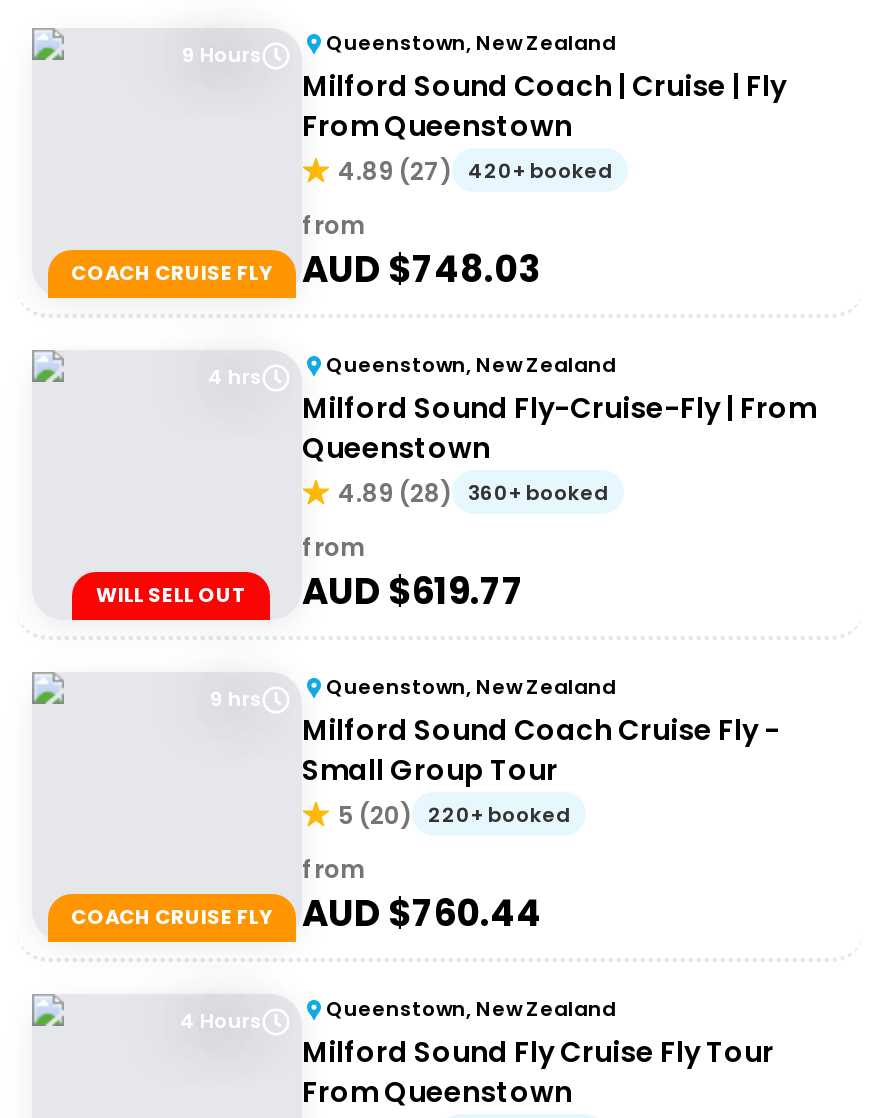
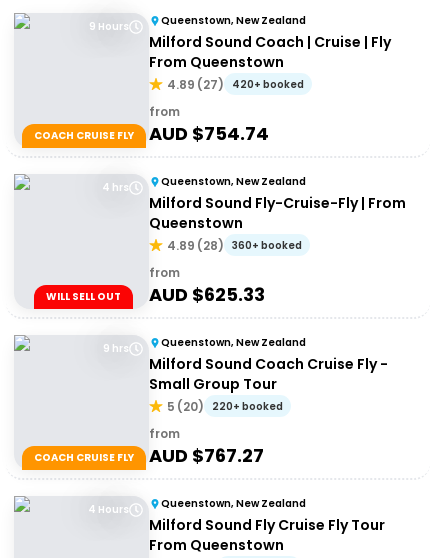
[71,244,540,294] COACH CRUISE FLY AUD $748.03 -> [33,121,269,146] COACH CRUISE FLY AUD $754.74
[96,566,524,616] WILL SELL OUT AUD $619.77 -> [46,282,265,307] WILL SELL OUT AUD $625.33
[71,888,542,938] COACH CRUISE FLY AUD $760.44 -> [33,443,264,468] COACH CRUISE FLY AUD $767.27

